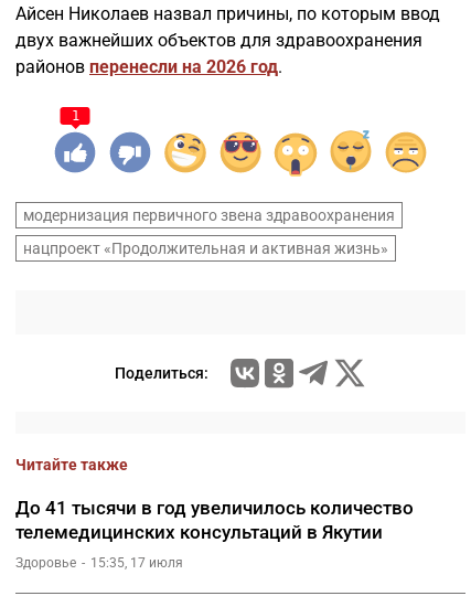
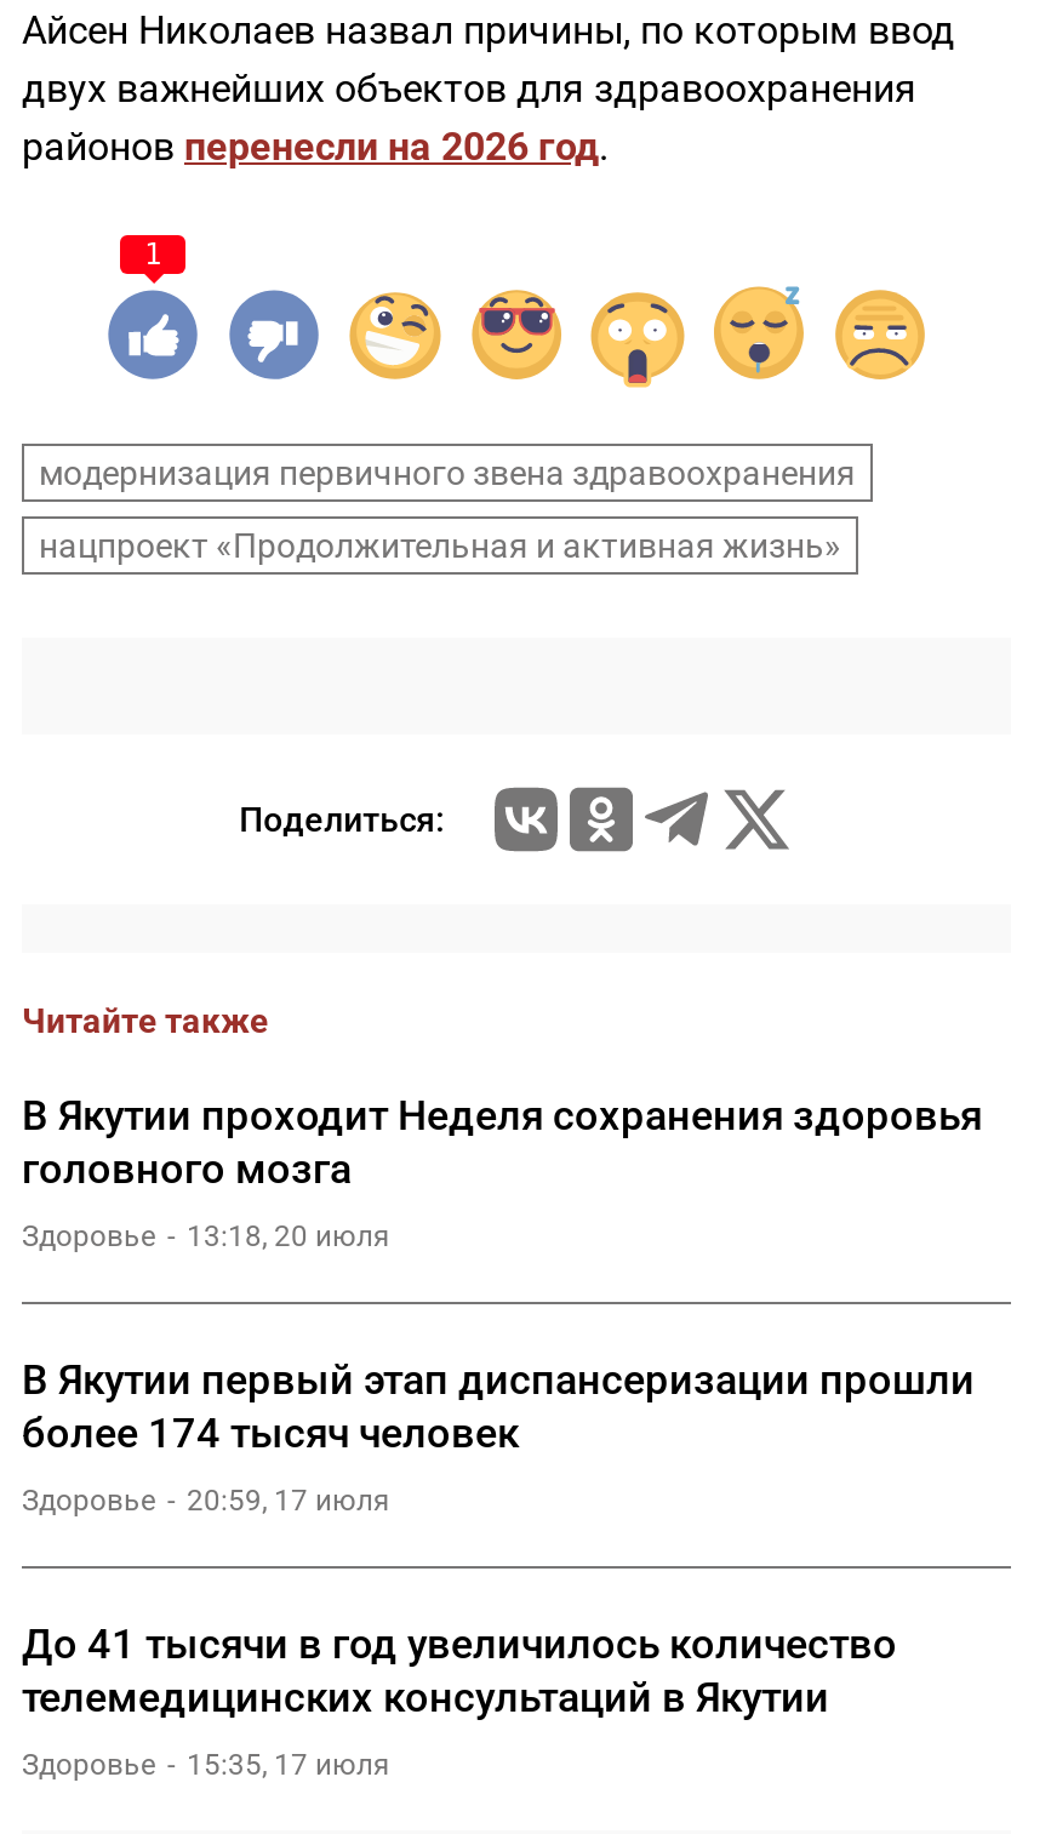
none -> [22,1091,982,1518] В Якутии проходит Неделя сохранения здоровья | головного мозга | Здоровье | 13:18, 20 июля | В Якутии первый этап диспансеризации прошли | более 174 тысяч человек | Здоровье | 20:59, 17 июля

